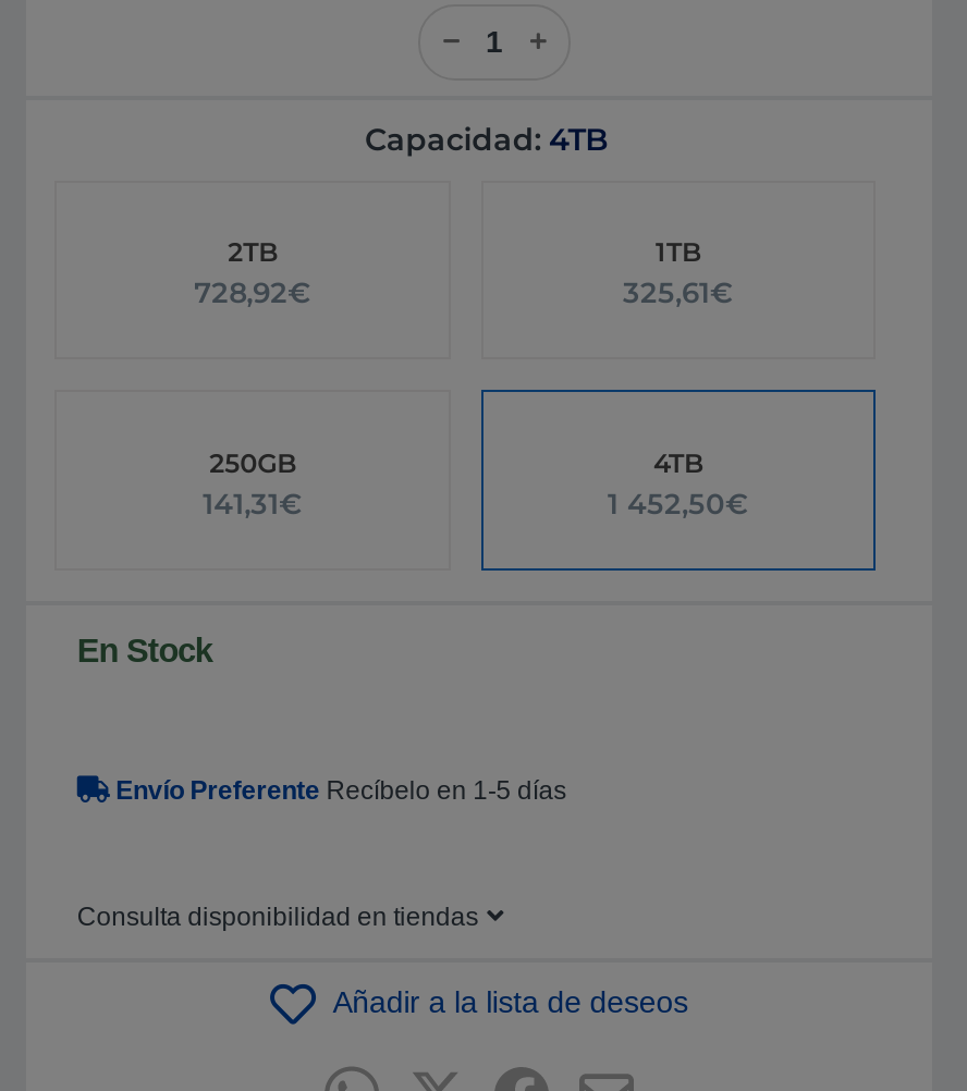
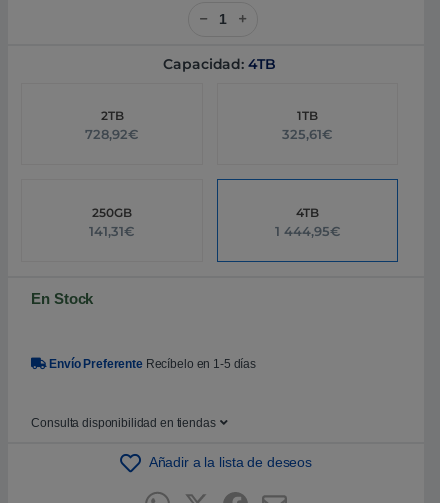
[608,485,749,520] 1 452,50€ -> [274,223,340,239] 1 444,95€

